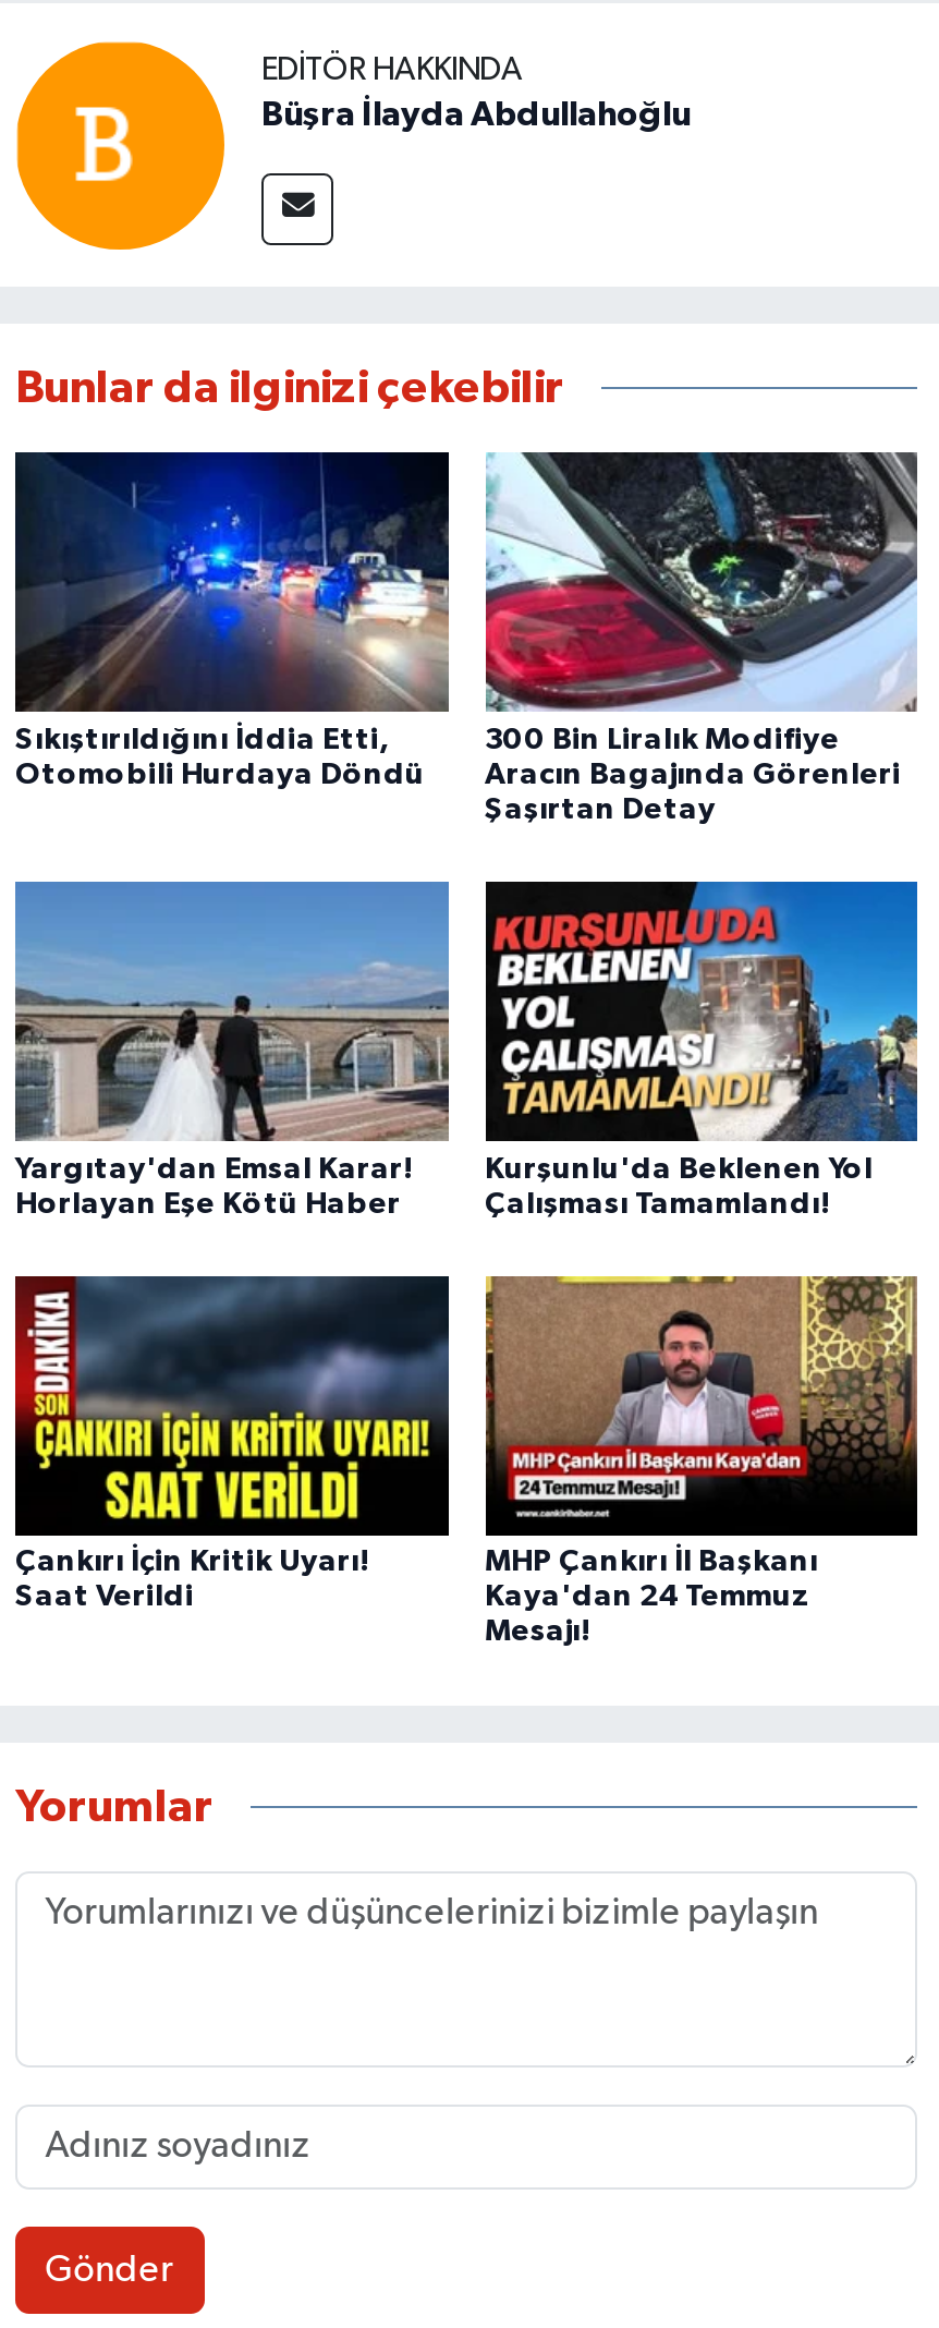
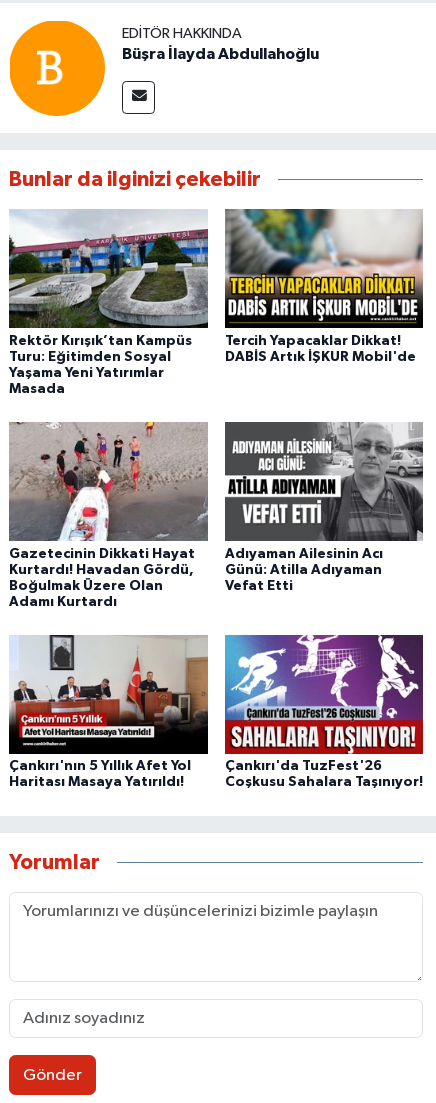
[15,450,451,790] [image] | Sıkıştırıldığını İddia Etti, | Otomobili Hurdaya Döndü -> [9,209,209,396] [image] | Rektör Kırışık’tan Kampüs | Turu: Eğitimden Sosyal | Yaşama Yeni Yatırımlar | Masada
[484,450,917,824] [image] | 300 Bin Liralık Modifiye | Aracın Bagajında Görenleri | Şaşırtan Detay -> [224,208,424,364] [image] | Tercih Yapacaklar Dikkat! | DABİS Artık İŞKUR Mobil'de
[13,880,451,1218] [image] | Yargıtay'dan Emsal Karar! | Horlayan Eşe Kötü Haber -> [9,421,208,608] [image] | Gazetecinin Dikkati Hayat | Kurtardı! Havadan Gördü, | Boğulmak Üzere Olan | Adamı Kurtardı
[485,880,919,1218] [image] | Kurşunlu'da Beklenen Yol | Çalışması Tamamlandı! -> [224,421,424,592] [image] | Adıyaman Ailesinin Acı | Günü: Atilla Adıyaman | Vefat Etti
[13,1274,451,1613] [image] | Çankırı İçin Kritik Uyarı! | Saat Verildi -> [9,619,209,789] [image] | Çankırı'nın 5 Yıllık Afet Yol | Haritası Masaya Yatırıldı!
[484,1274,919,1648] [image] | MHP Çankırı İl Başkanı | Kaya'dan 24 Temmuz | Mesajı! -> [224,619,424,789] [image] | Çankırı'da TuzFest'26 | Coşkusu Sahalara Taşınıyor!

